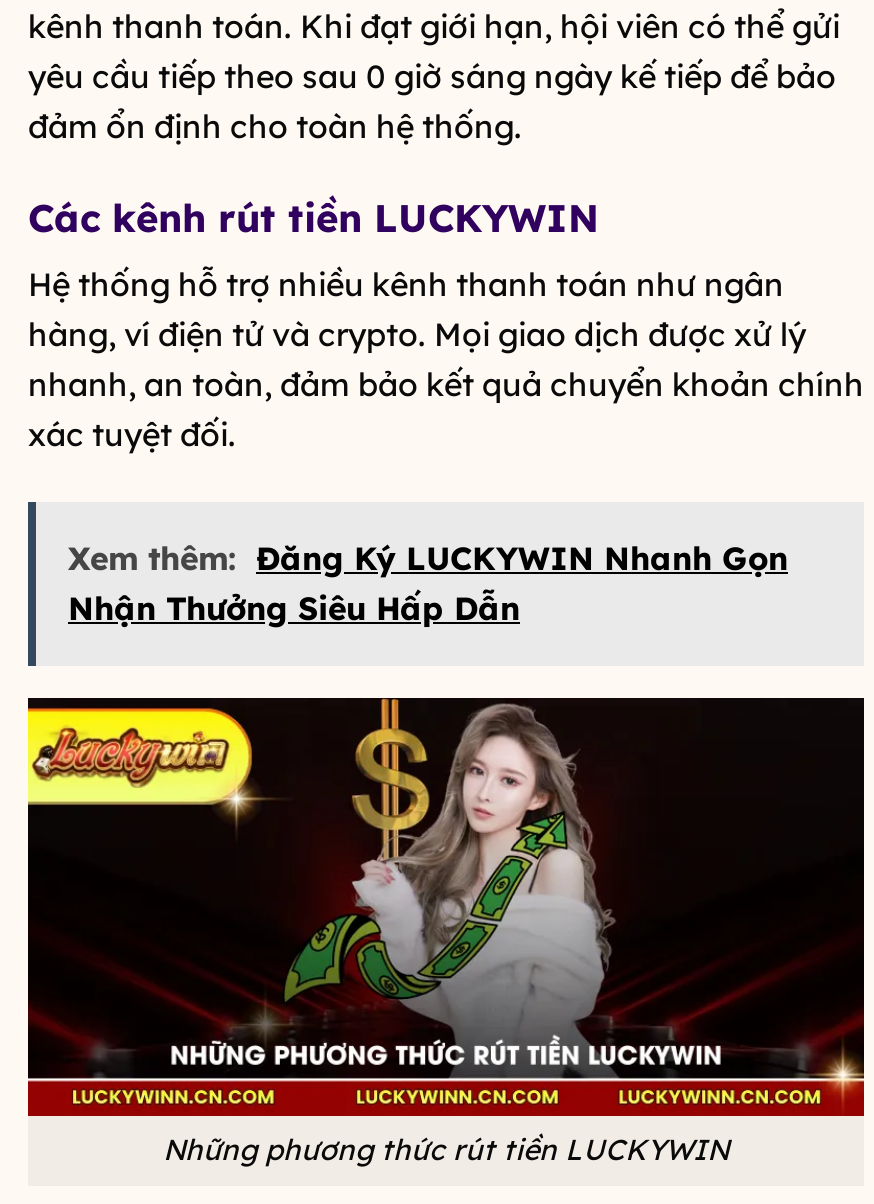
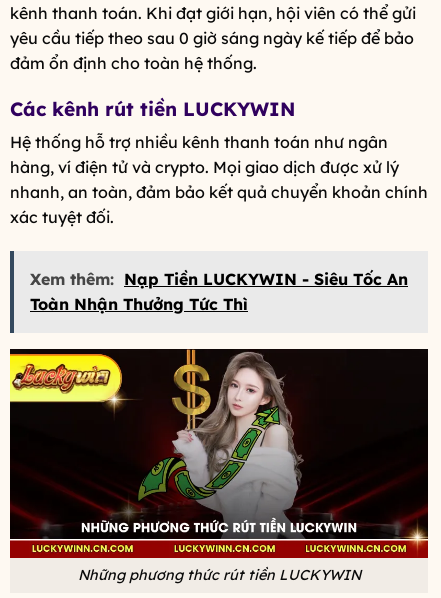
[68,538,788,628] Xem thêm: Đăng Ký LUCKYWIN Nhanh Gọn | Nhận Thưởng Siêu Hấp Dẫn -> [30,269,408,314] Xem thêm: Nạp Tiền LUCKYWIN - Siêu Tốc An | Toàn Nhận Thưởng Tức Thì

